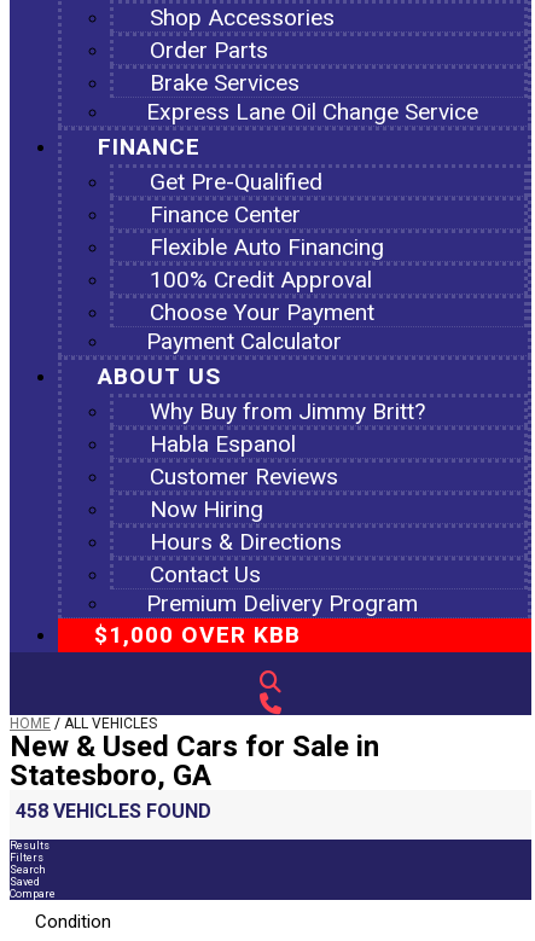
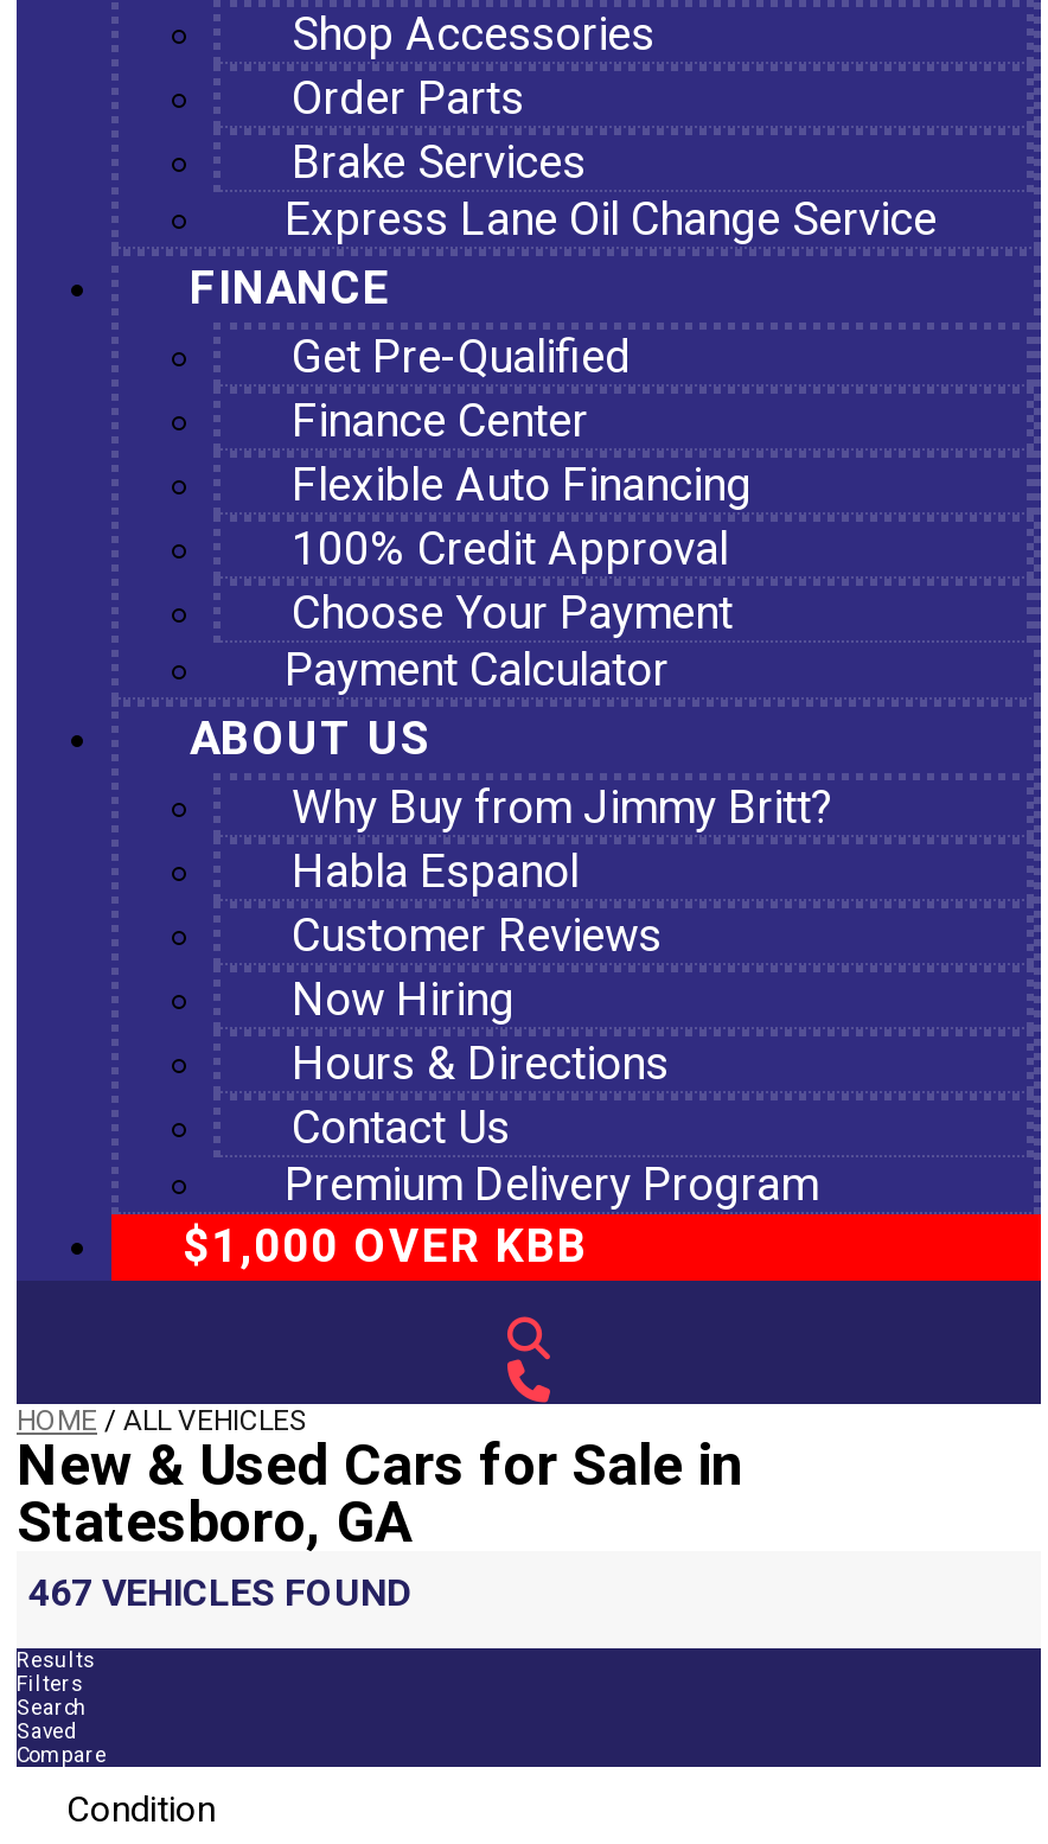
[16,800,211,823] 458 VEHICLES FOUND -> [28,1570,413,1615] 467 VEHICLES FOUND

